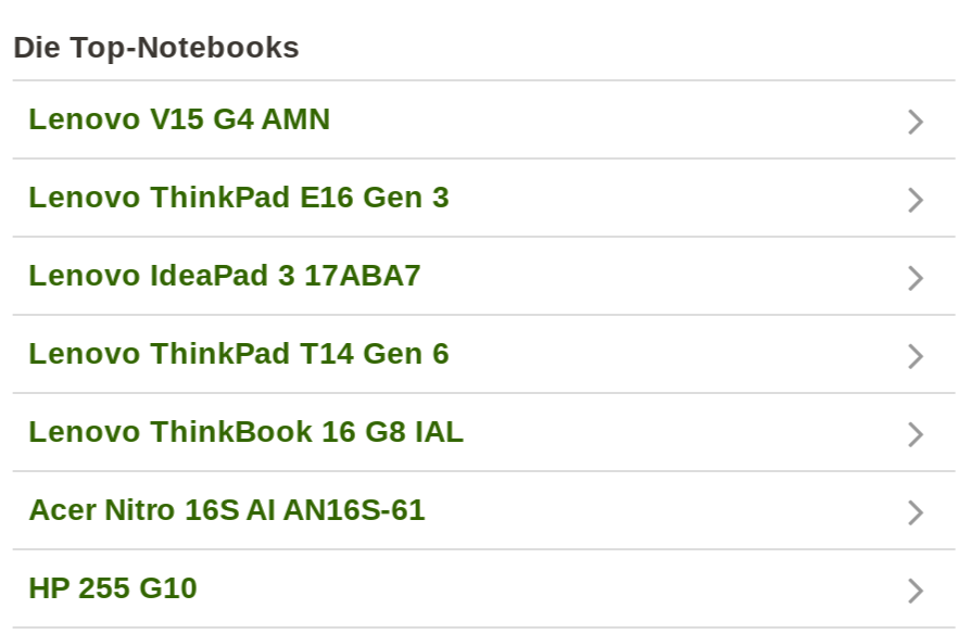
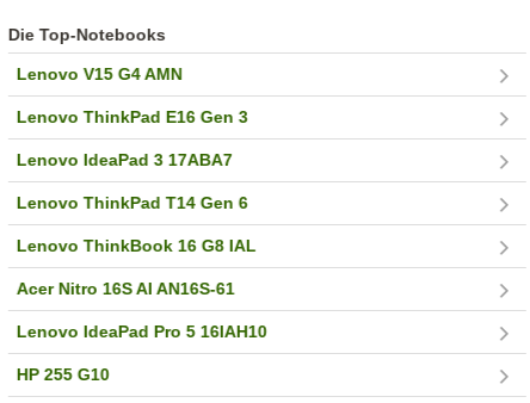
none -> [17,322,267,341] Lenovo IdeaPad Pro 5 16IAH10

